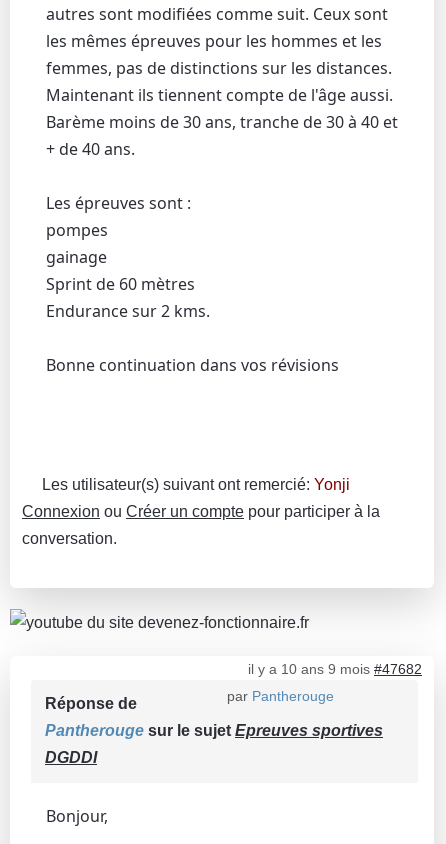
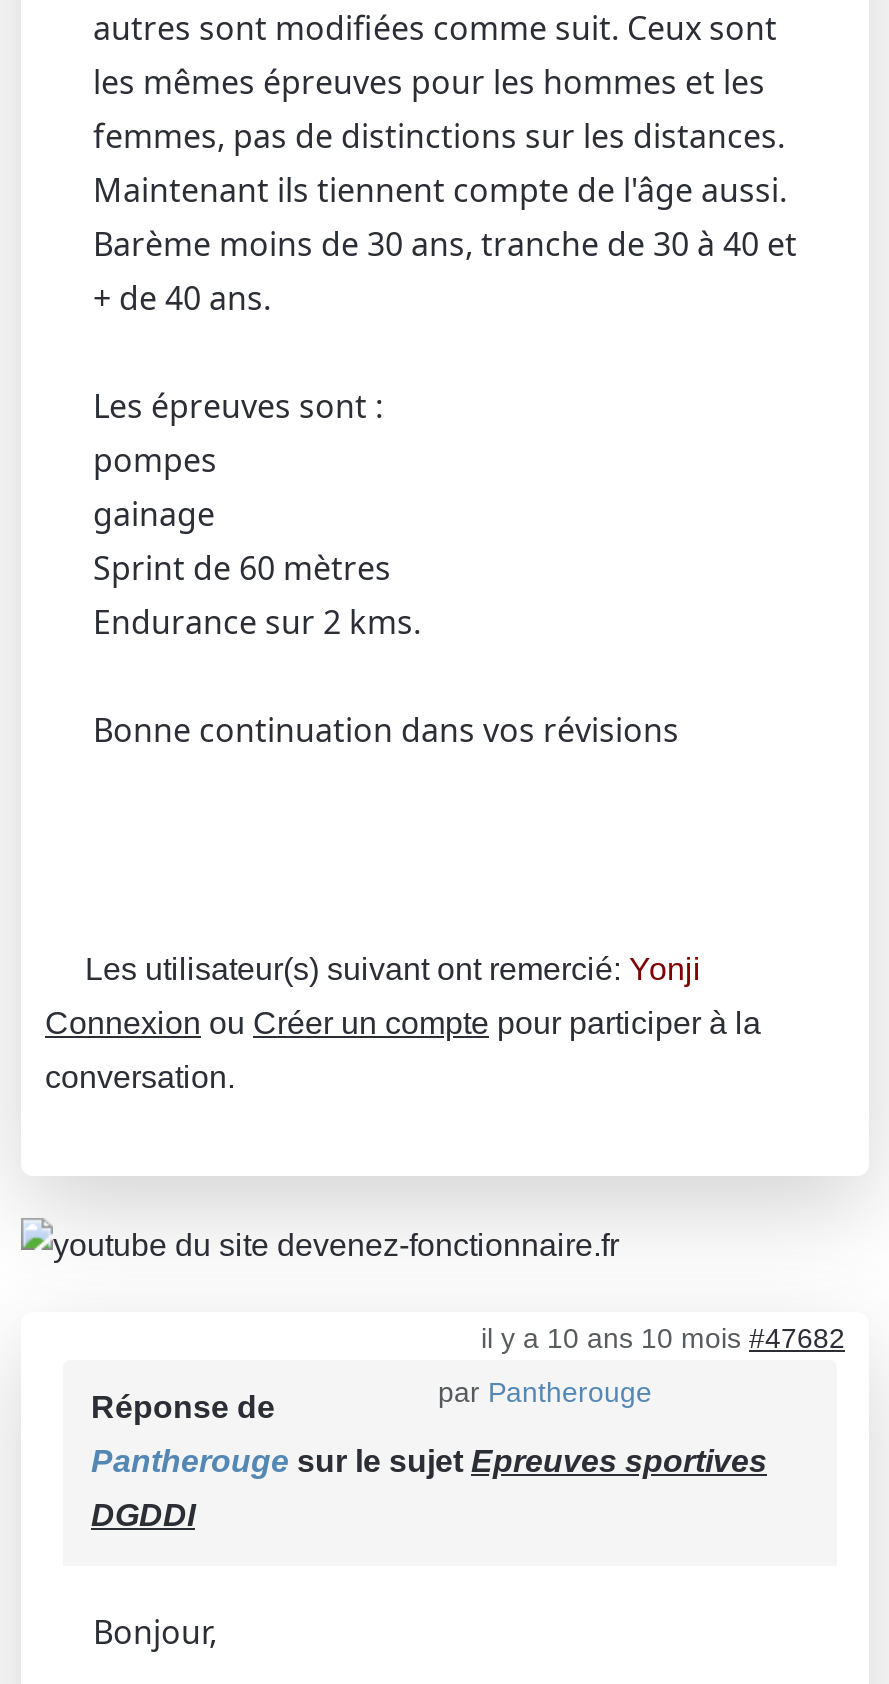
[248,661,422,677] il y a 10 ans 9 mois #47682 -> [481,1323,845,1355] il y a 10 ans 10 mois #47682

